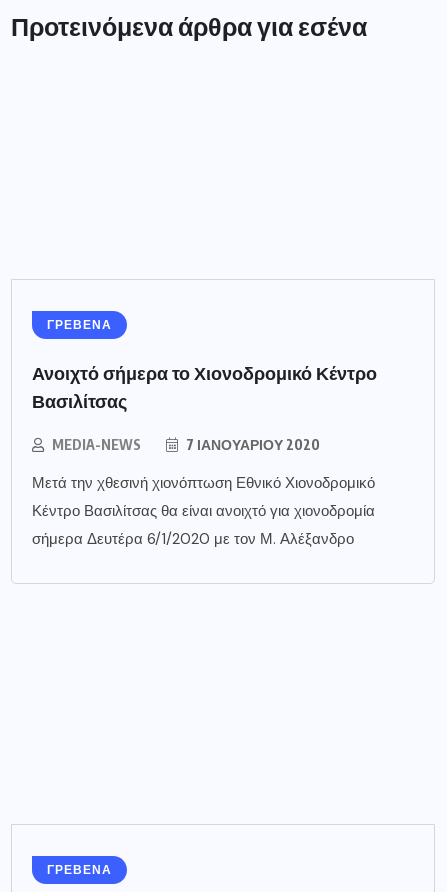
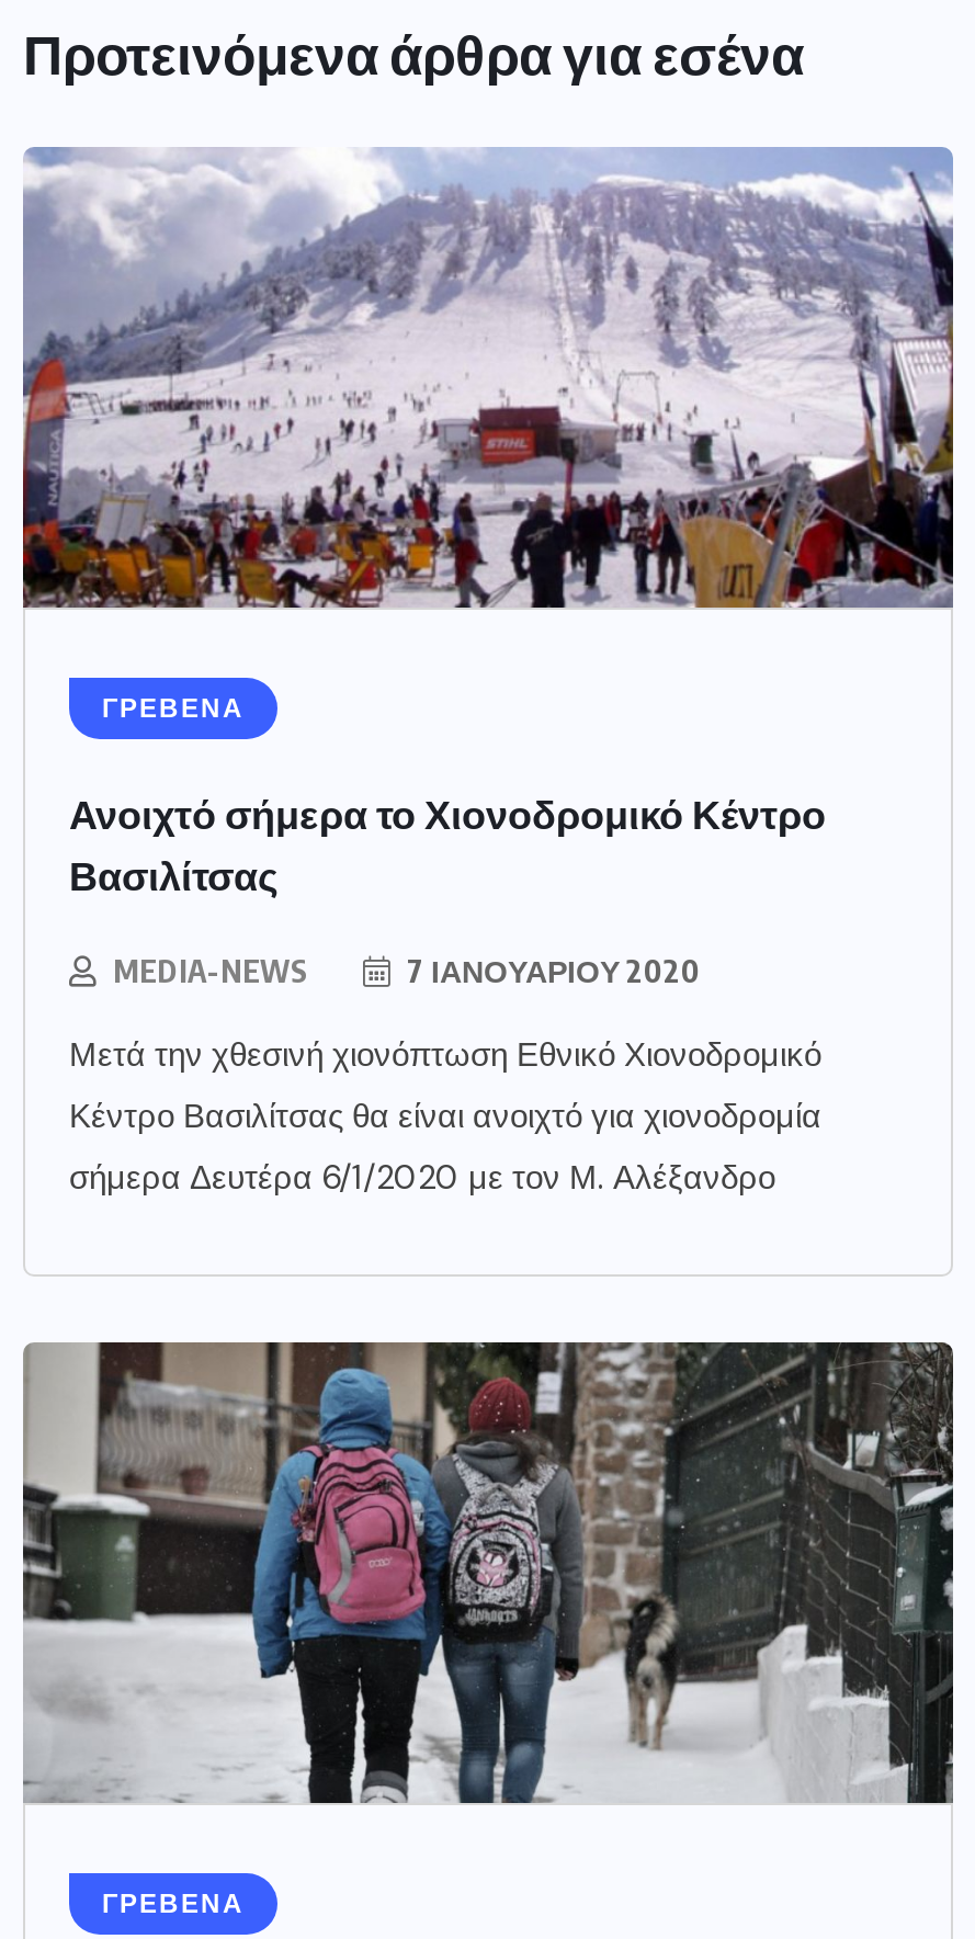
none -> [21,145,955,610] [image]
none -> [21,1340,955,1805] [image]

